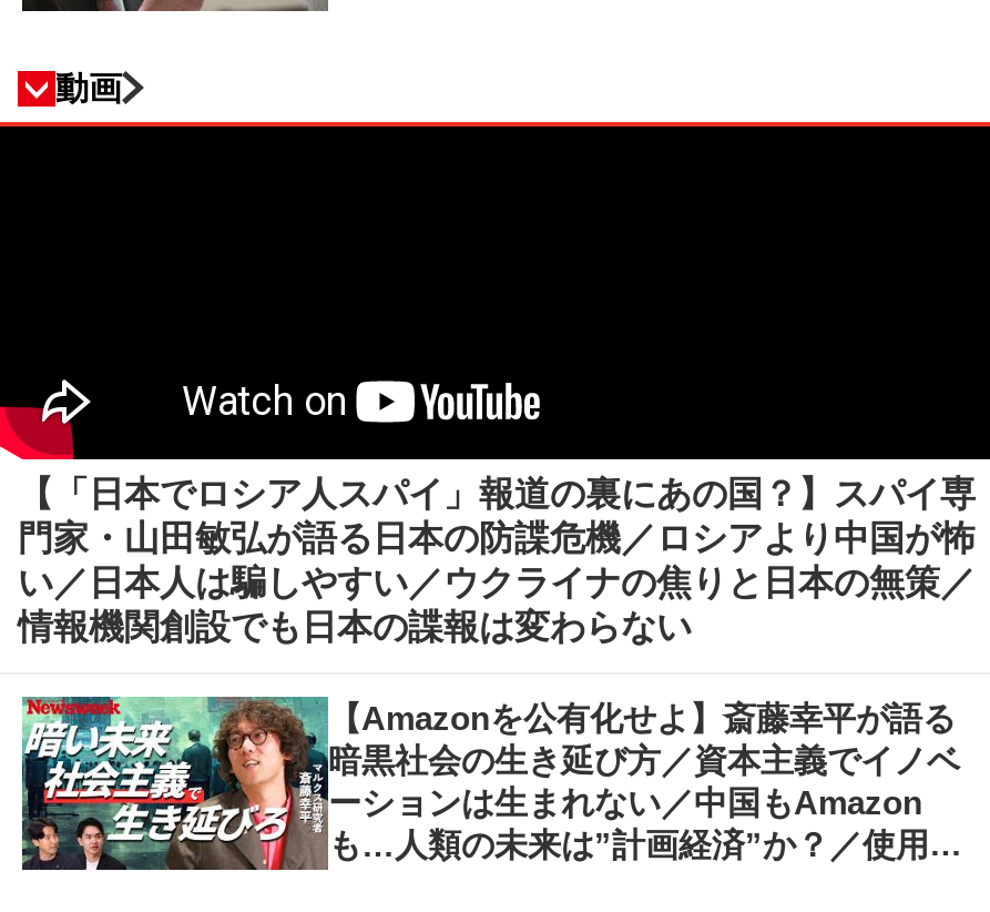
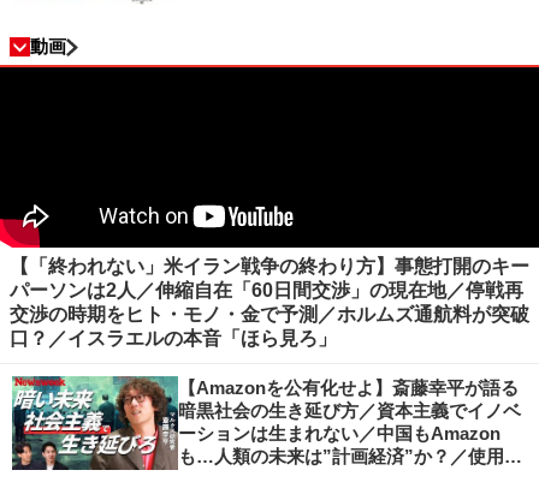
[18,474,976,644] 【「日本でロシア人スパイ」報道の裏にあの国？】スパイ専 | 門家・山田敏弘が語る日本の防諜危機／ロシアより中国が怖 | い／日本人は騙しやすい／ウクライナの焦りと日本の無策／ | 情報機関創設でも日本の諜報は変わらない -> [10,256,529,349] 【「終われない」米イラン戦争の終わり方】事態打開のキー | パーソンは2人／伸縮自在「60日間交渉」の現在地／停戦再 | 交渉の時期をヒト・モノ・金で予測／ホルムズ通航料が突破 | 口？／イスラエルの本音「ほら見ろ」

